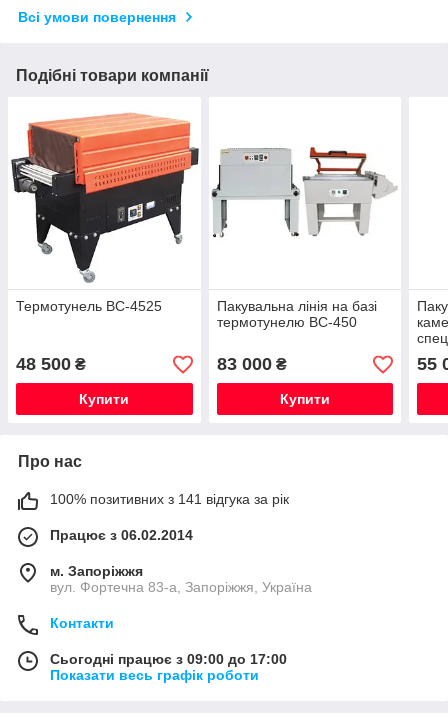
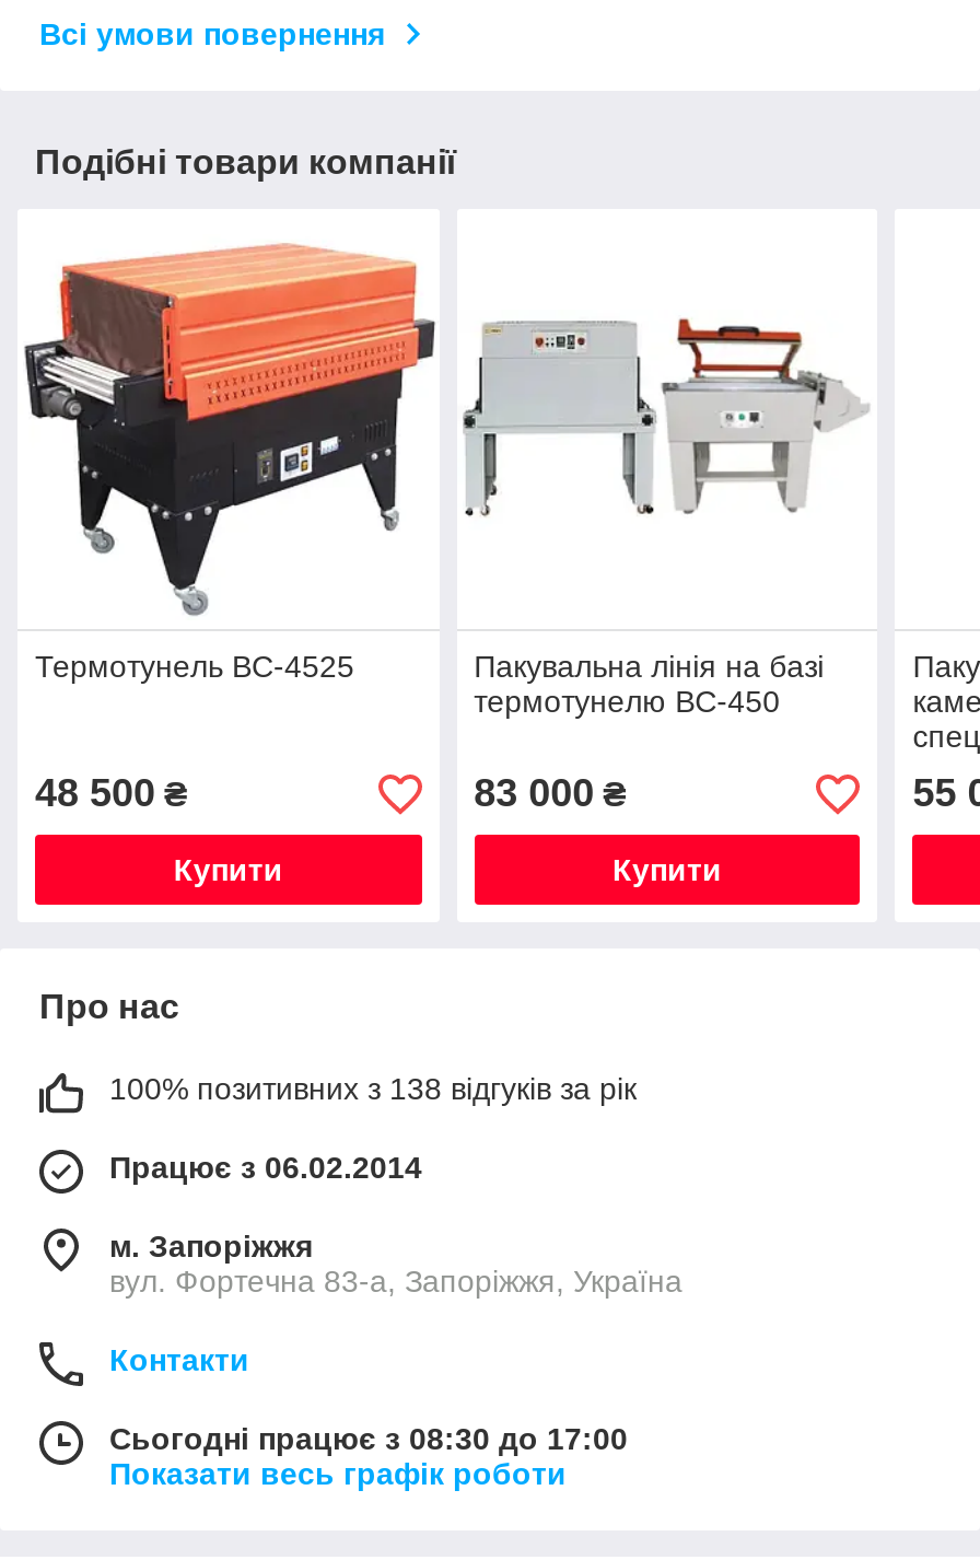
[50,491,289,507] 100% позитивних з 141 відгука за рік -> [109,1072,637,1107] 100% позитивних з 138 відгуків за рік
[50,651,287,667] Сьогодні працює з 09:00 до 17:00 -> [109,1422,628,1457] Сьогодні працює з 08:30 до 17:00

